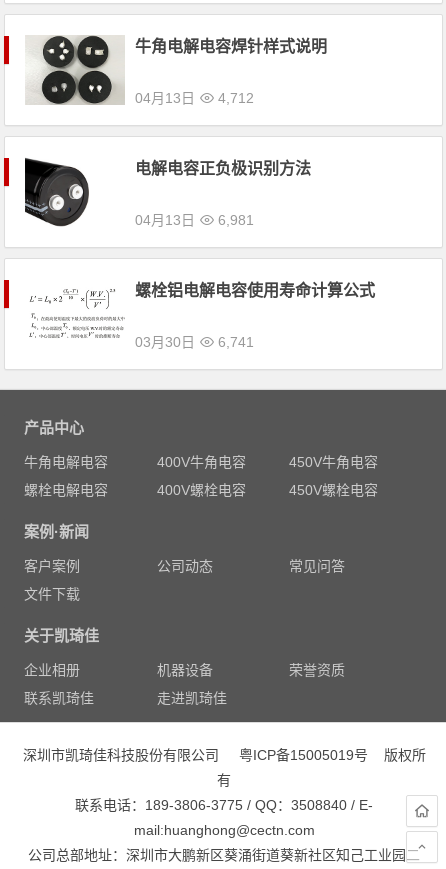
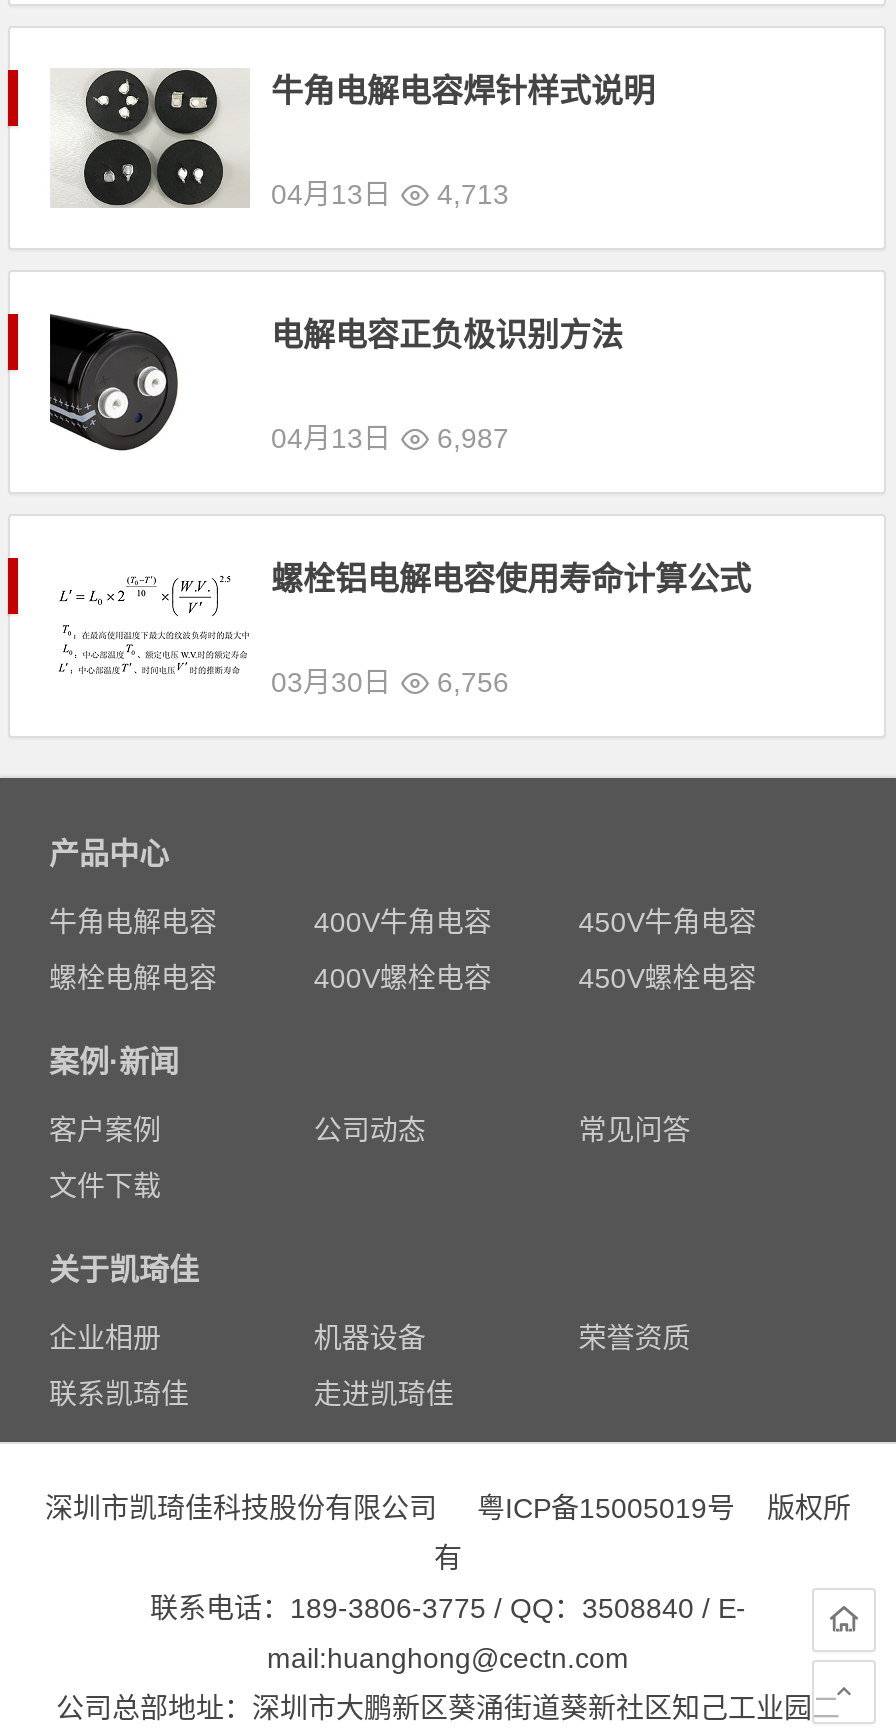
[135,90,254,106] 04月13日 4,712 -> [271,178,509,210] 04月13日 4,713
[135,212,254,228] 04月13日 6,981 -> [271,422,509,454] 04月13日 6,987
[135,334,254,350] 03月30日 6,741 -> [271,666,509,698] 03月30日 6,756

